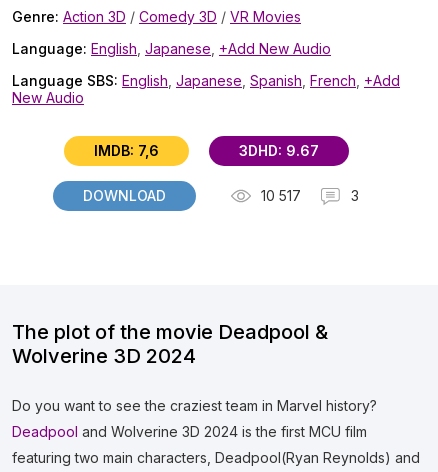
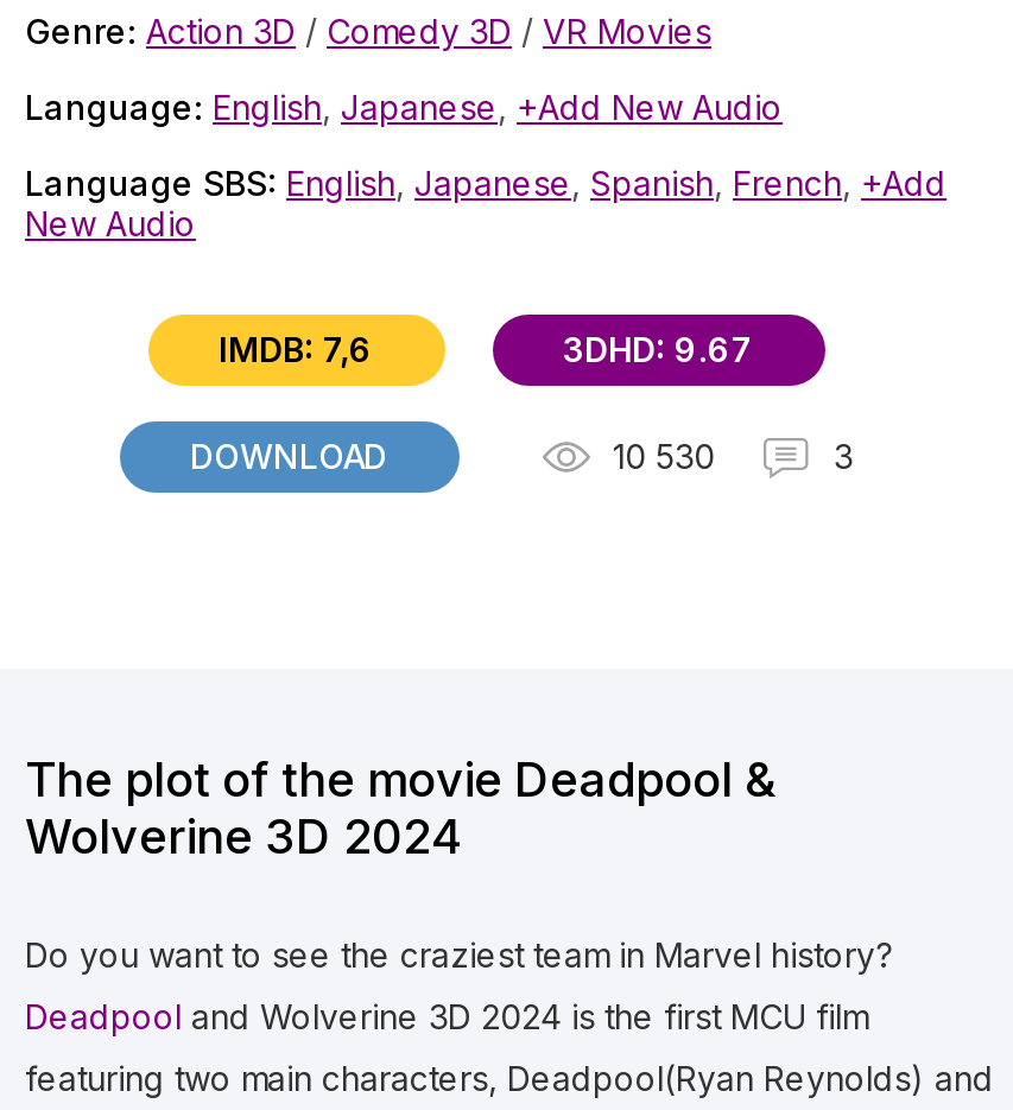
[261,187,301,204] 10 517 -> [613,436,715,476] 10 530

